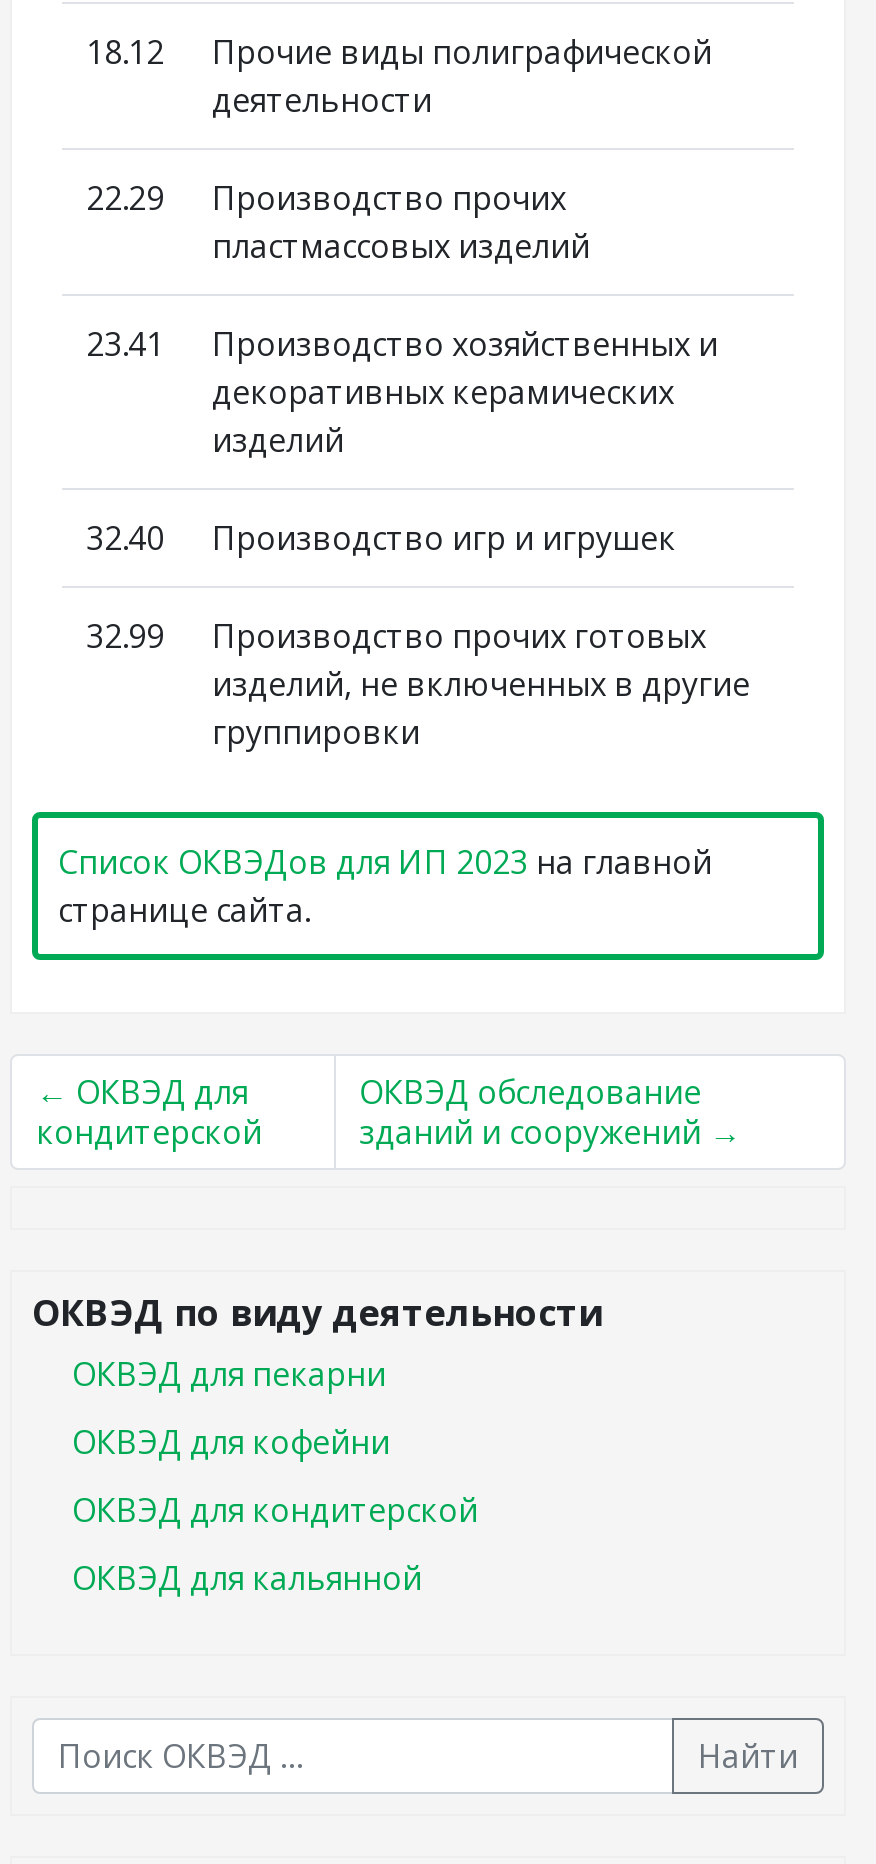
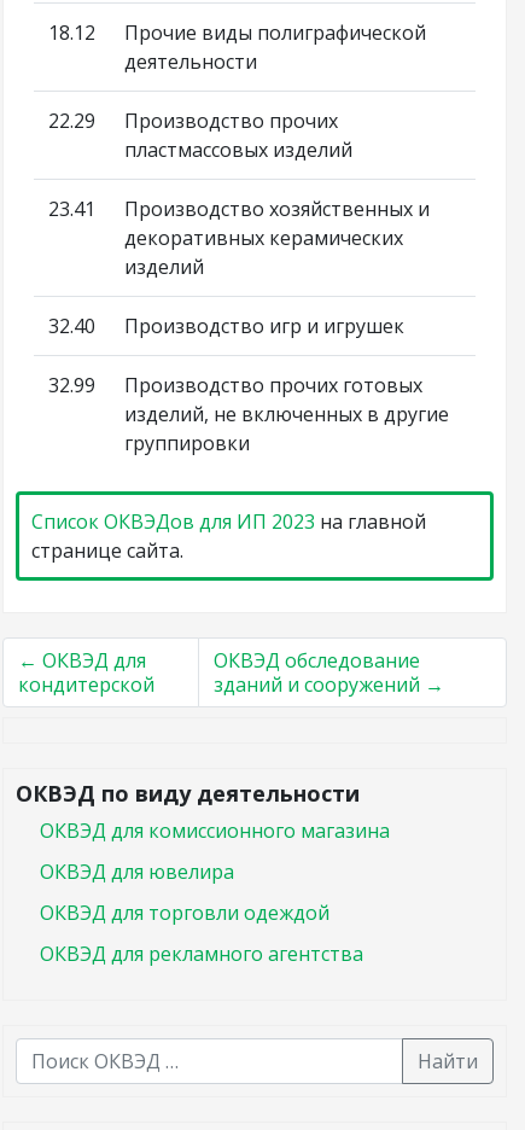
[72,1352,386,1396] ОКВЭД для пекарни -> [40,817,390,844] ОКВЭД для комиссионного магазина
[72,1420,390,1464] ОКВЭД для кофейни -> [40,858,234,885] ОКВЭД для ювелира
[72,1488,478,1532] ОКВЭД для кондитерской -> [40,899,329,926] ОКВЭД для торговли одеждой
[72,1556,422,1600] ОКВЭД для кальянной -> [40,940,363,967] ОКВЭД для рекламного агентства

